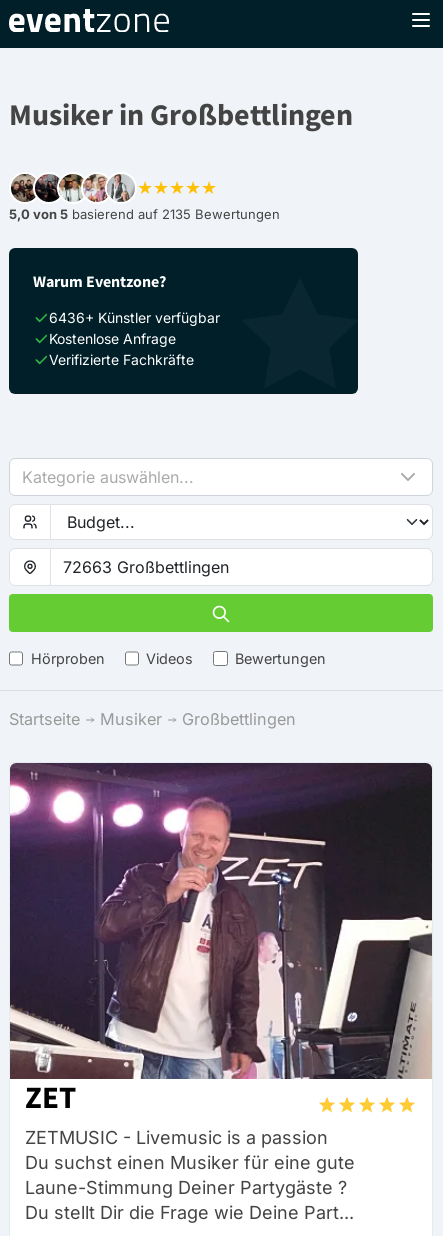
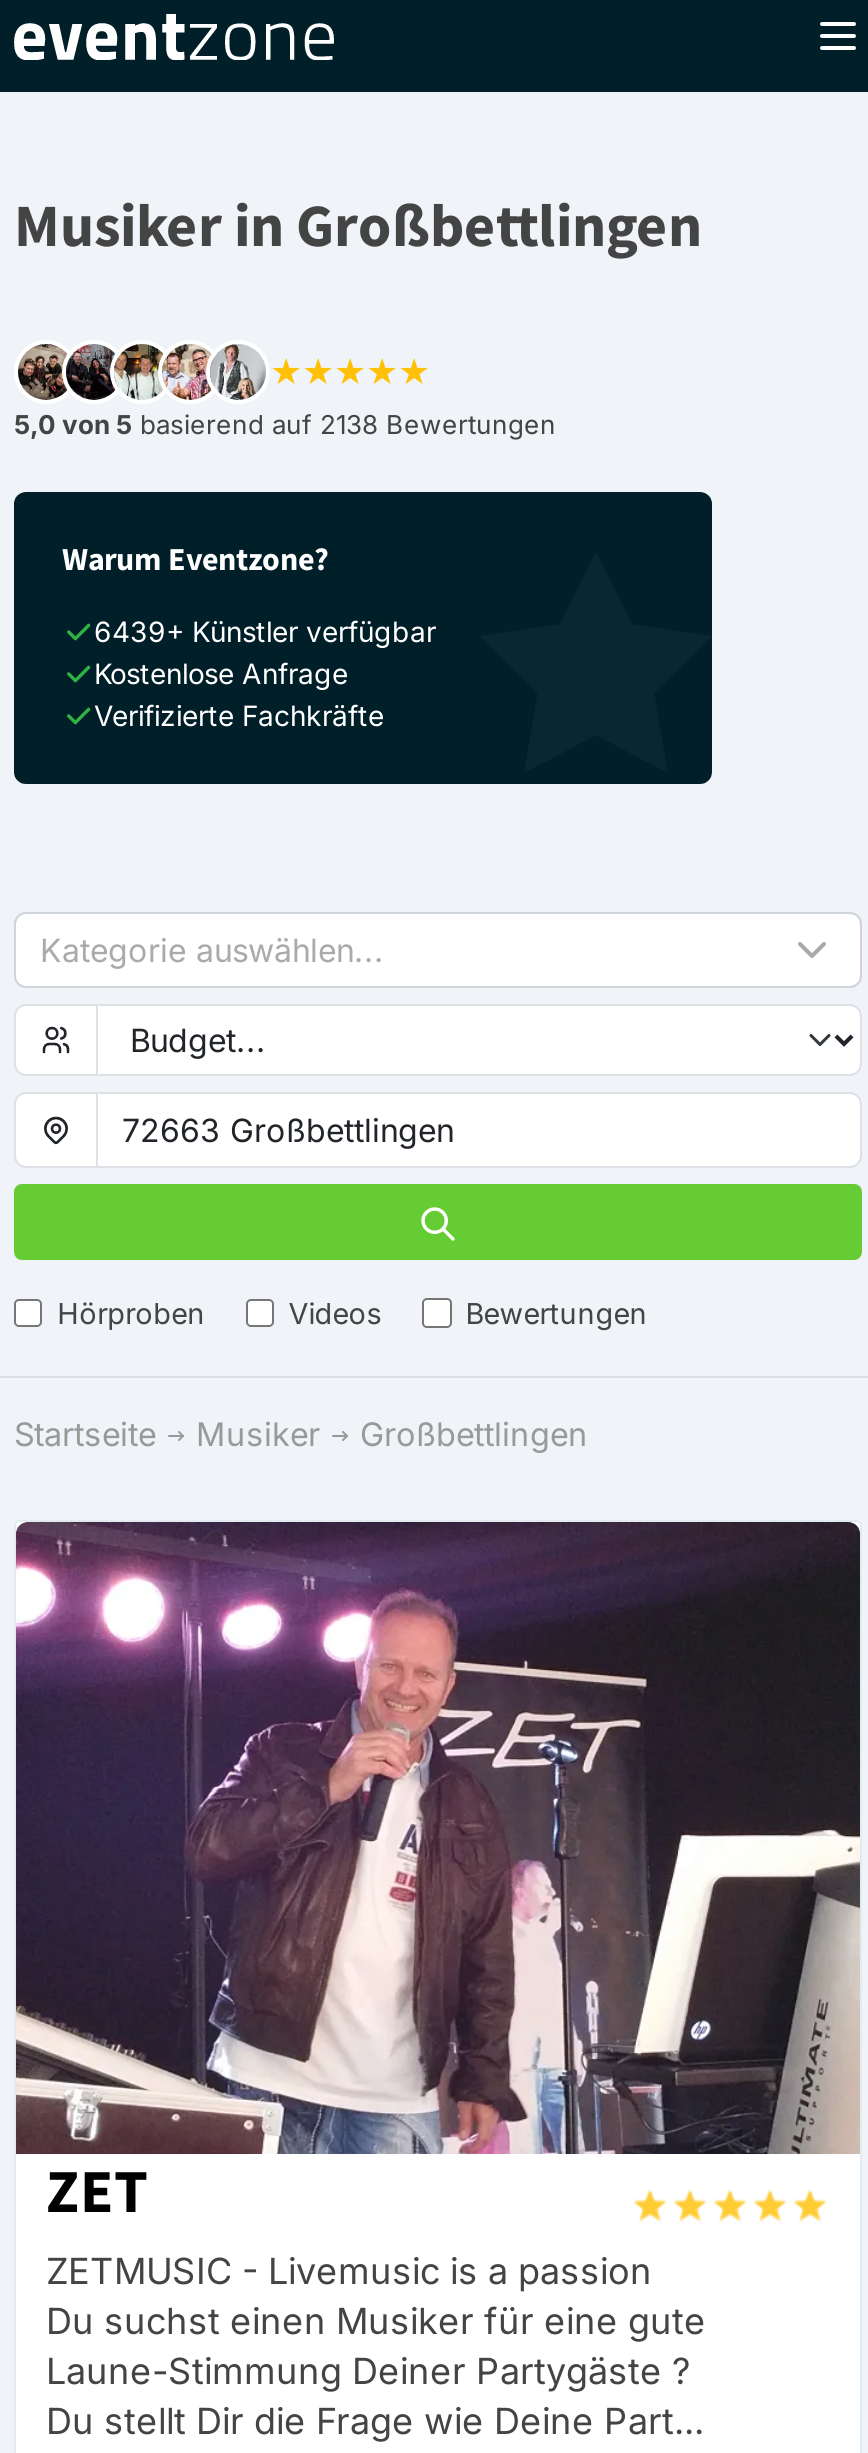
[9,206,280,222] 5,0 von 5 basierend auf 2135 Bewertungen -> [14,408,556,440] 5,0 von 5 basierend auf 2138 Bewertungen
[49,309,220,326] 6436+ Künstler verfügbar -> [94,614,436,648] 6439+ Künstler verfügbar

